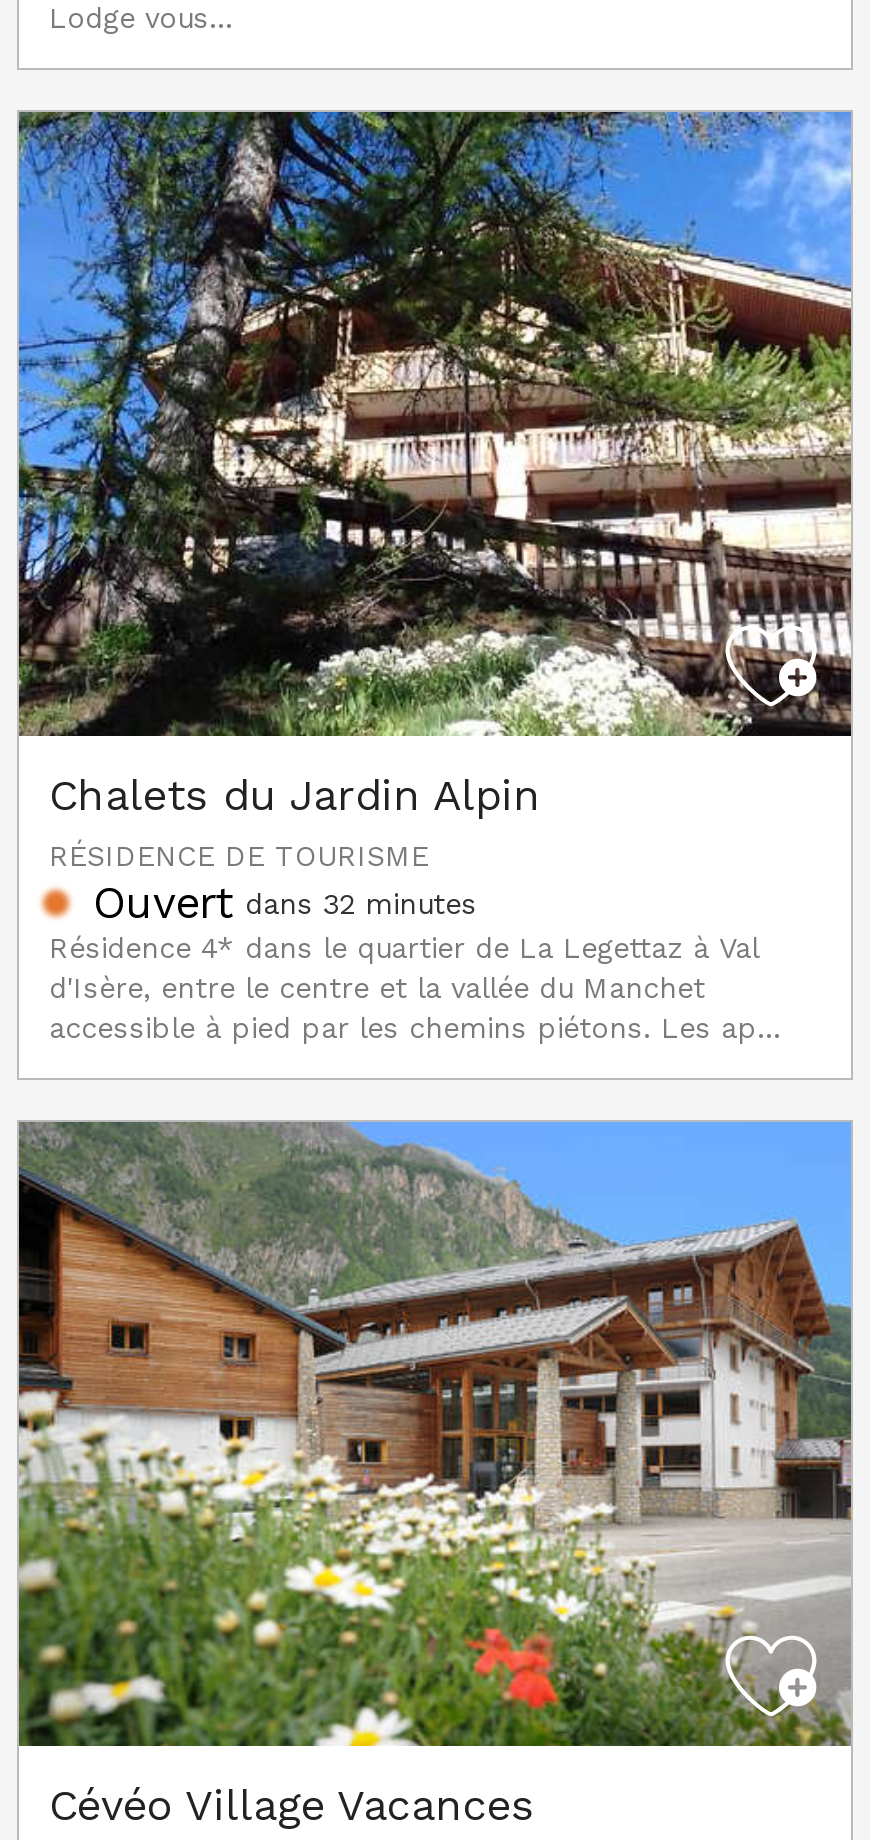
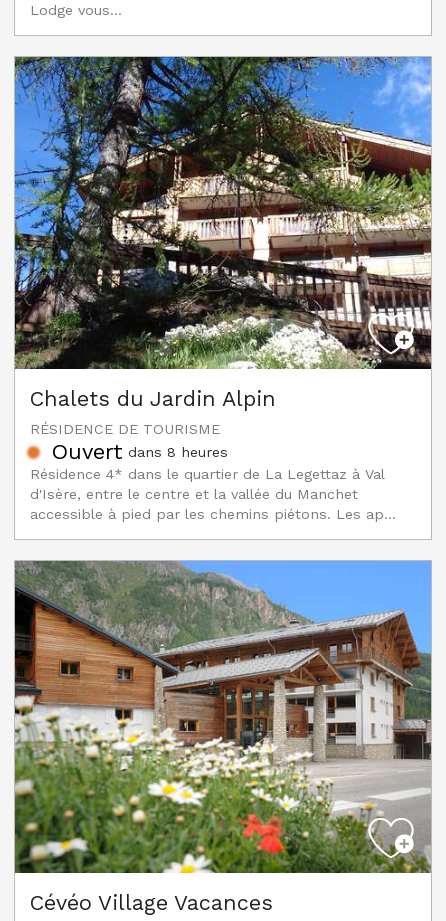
[93,878,477,928] Ouvert dans 32 minutes -> [52,439,228,464] Ouvert dans 8 heures

